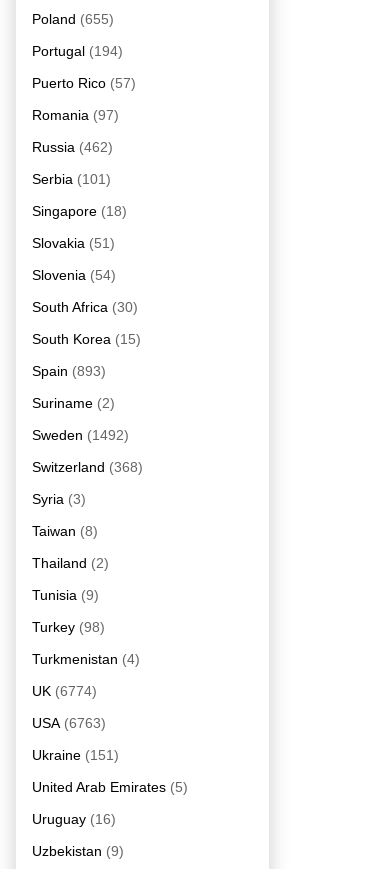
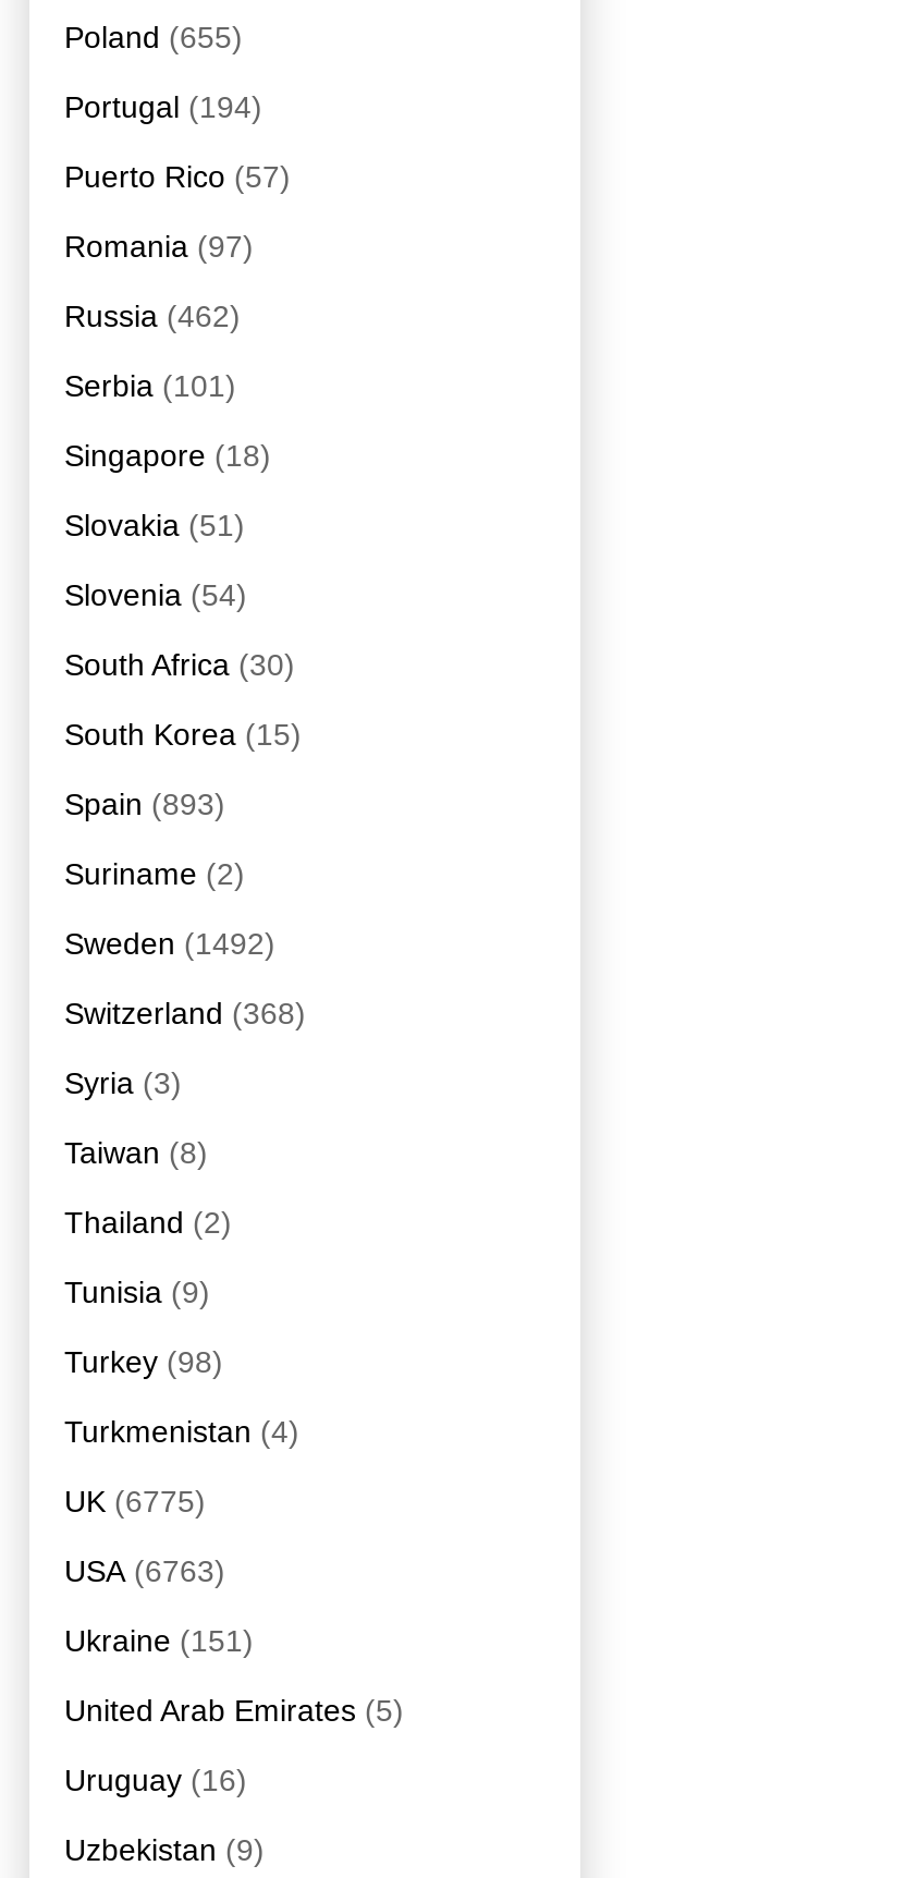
[32,683,97,699] UK (6774) -> [64,1484,206,1519] UK (6775)

